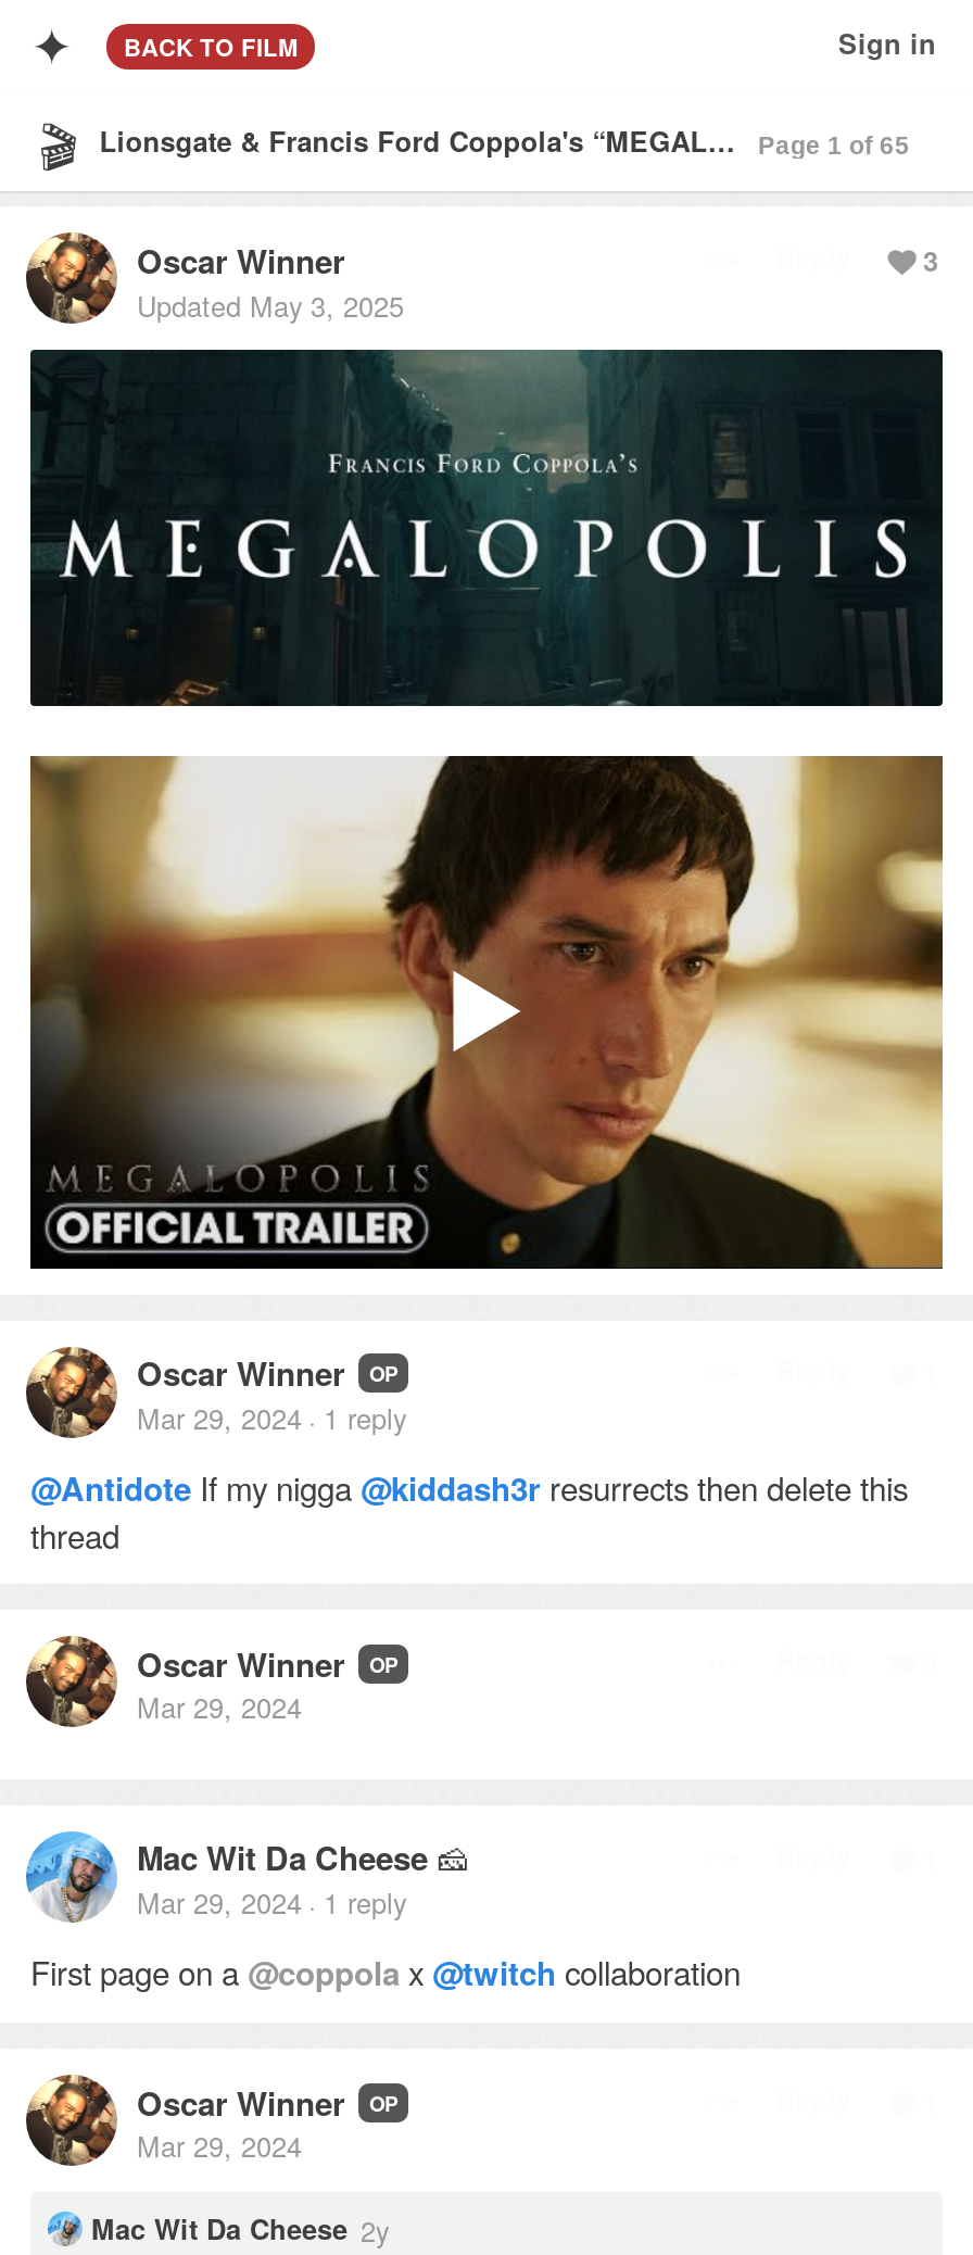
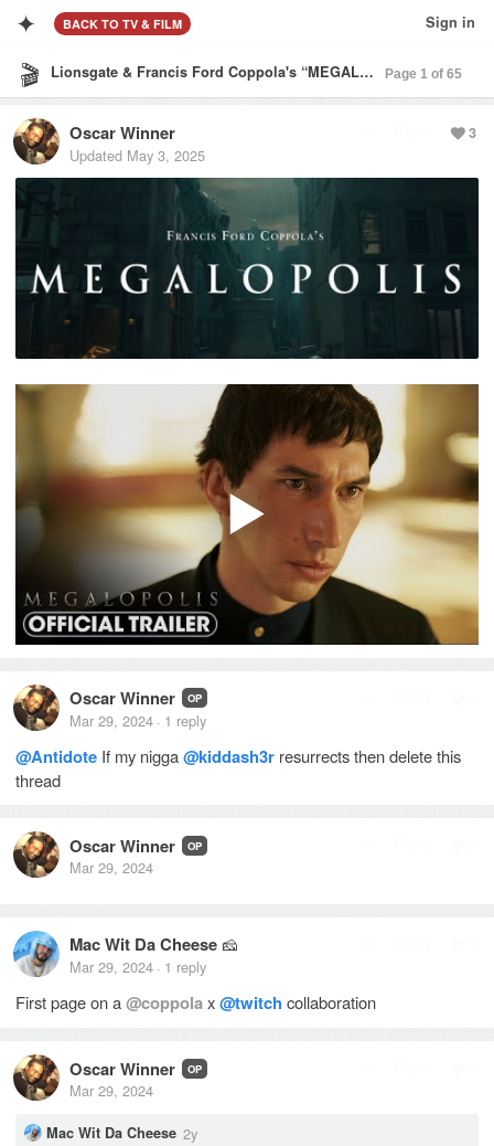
[124,30,298,63] BACK TO FILM -> [63,15,182,32] BACK TO TV & FILM

